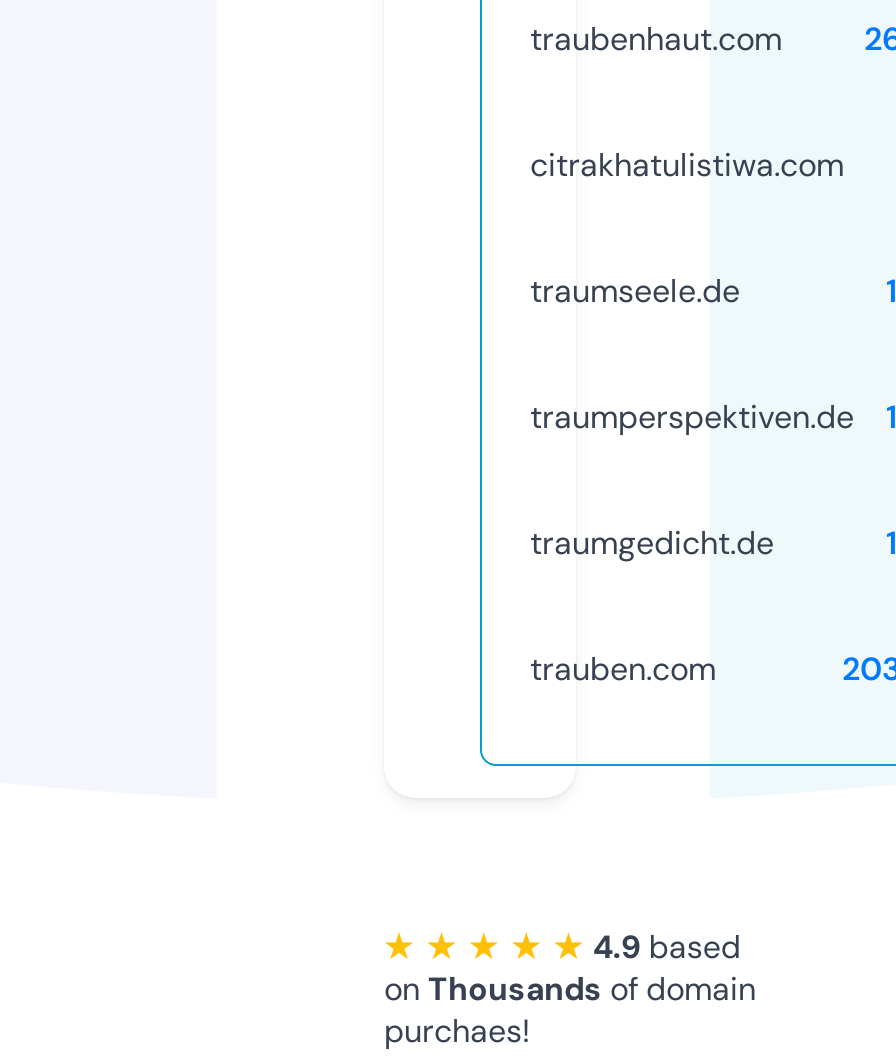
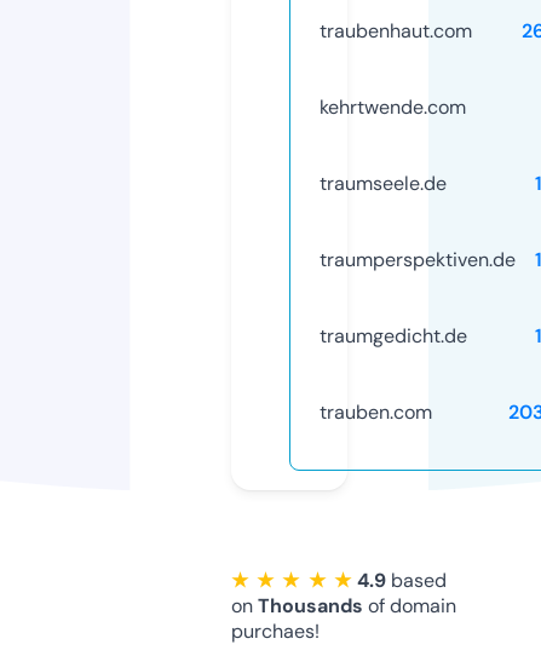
[530,144,844,186] citrakhatulistiwa.com -> [320,94,466,120] kehrtwende.com

